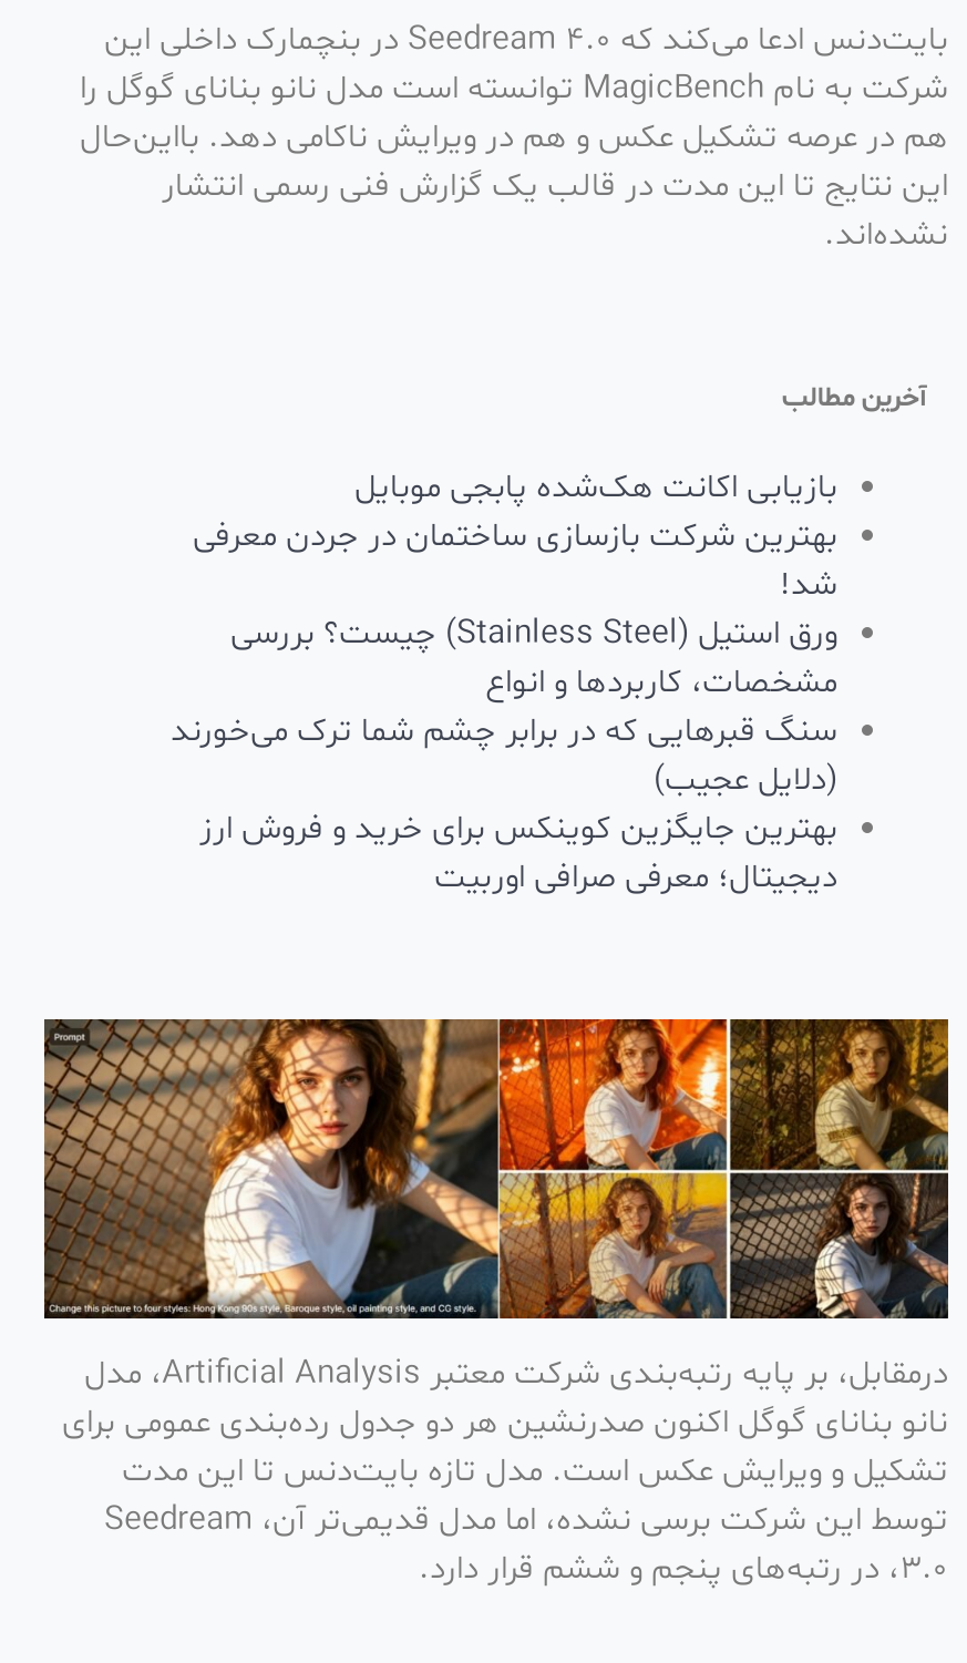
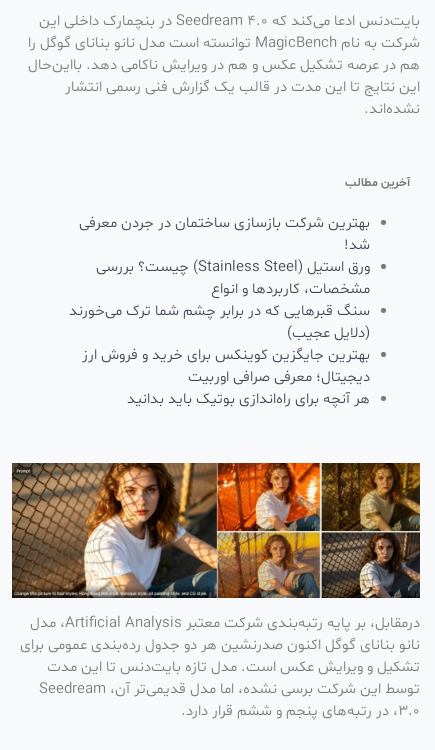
[354,465,837,511] بازیابی اکانت هک‌شده پابجی موبایل -> none
moved [171,513,837,901] -> [69,213,370,388]: بهترین شرکت بازسازی ساختمان در جردن معرفی | شد! | مشخصات، کاربردها و انواع | سنگ قبرهایی که در برابر چشم شما ترک می‌خورند | (دلایل عجیب) | بهترین جایگزین کوینکس برای خرید و فروش ارز | دیجیتال؛ معرفی صرافی اوربیت
none -> [127,389,370,410] هر آنچه برای راه‌اندازی بوتیک باید بدانید

